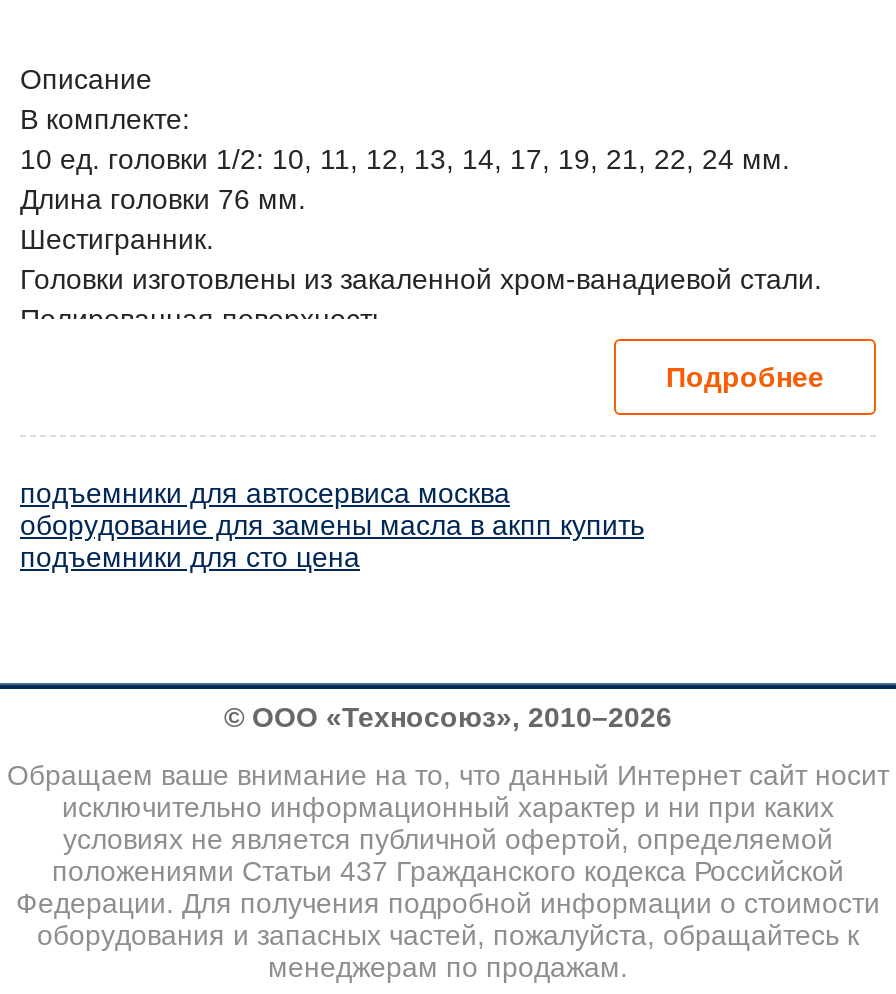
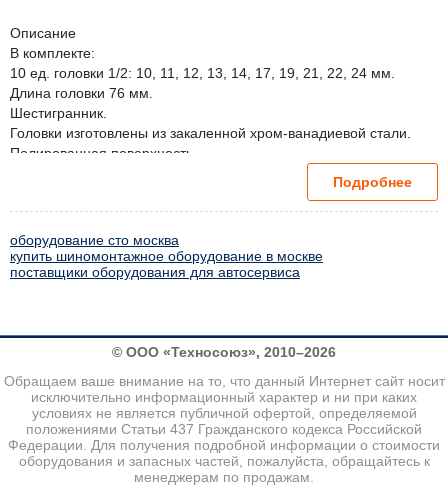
[20,477,644,573] подъемники для автосервиса москва | оборудование для замены масла в акпп купить | подъемники для сто цена -> [10,232,323,280] оборудование сто москва | купить шиномонтажное оборудование в москве | поставщики оборудования для автосервиса

